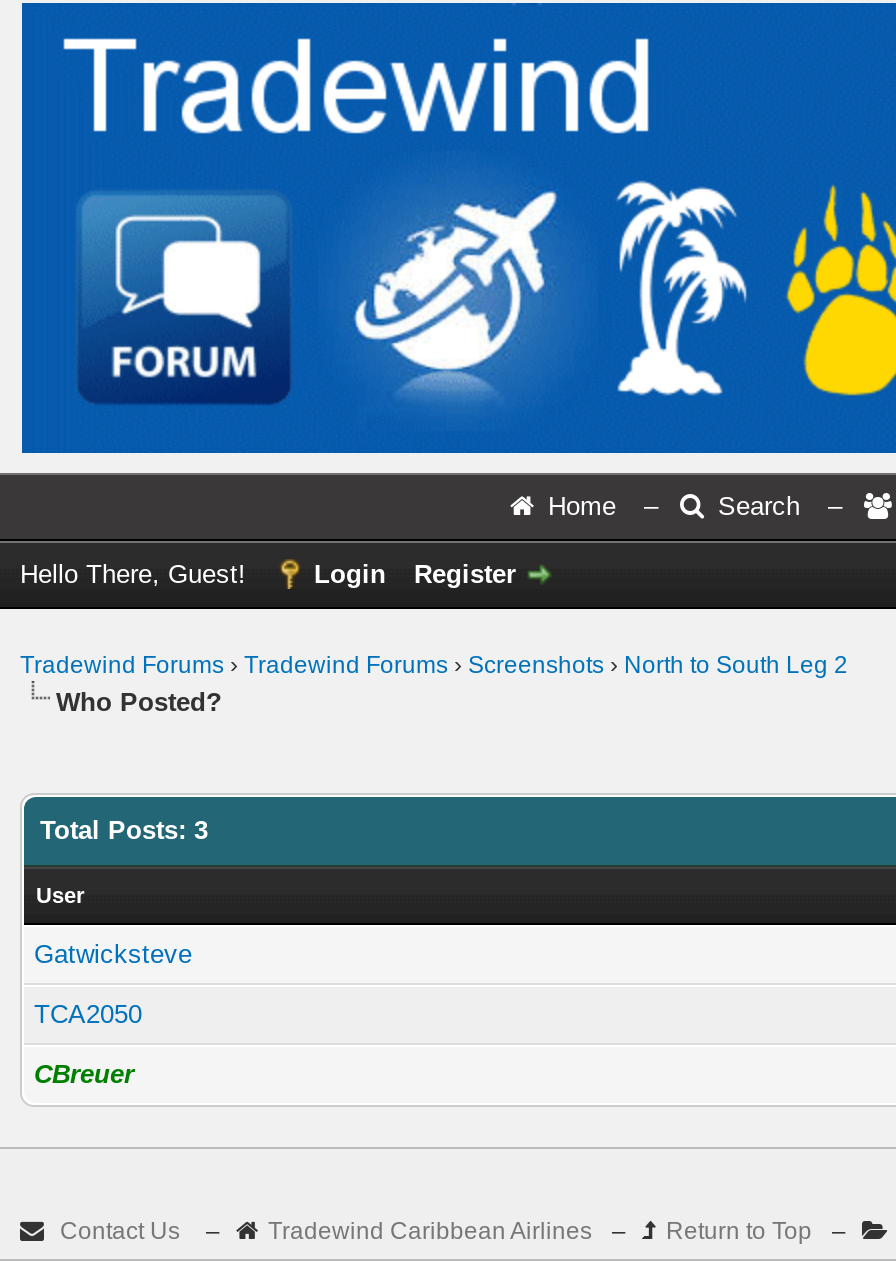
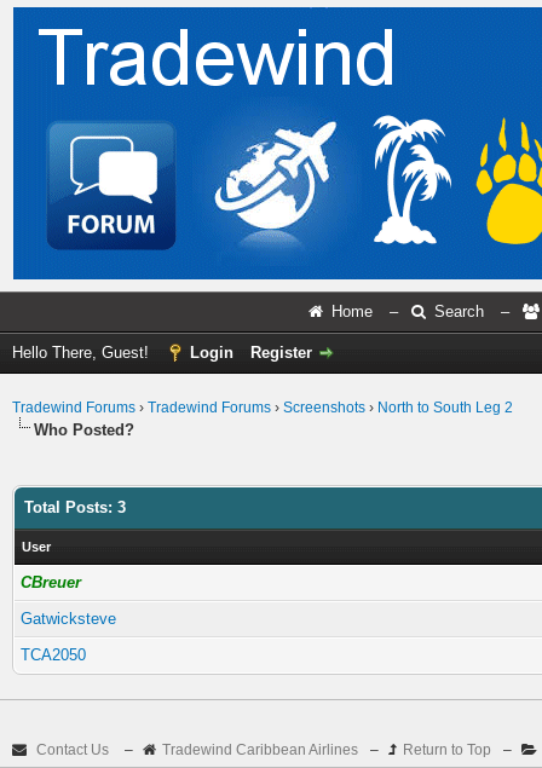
moved [34,939,192,1029] -> [21,610,116,664]: Gatwicksteve | TCA2050
moved [34,1059,134,1089] -> [21,573,81,591]: CBreuer

